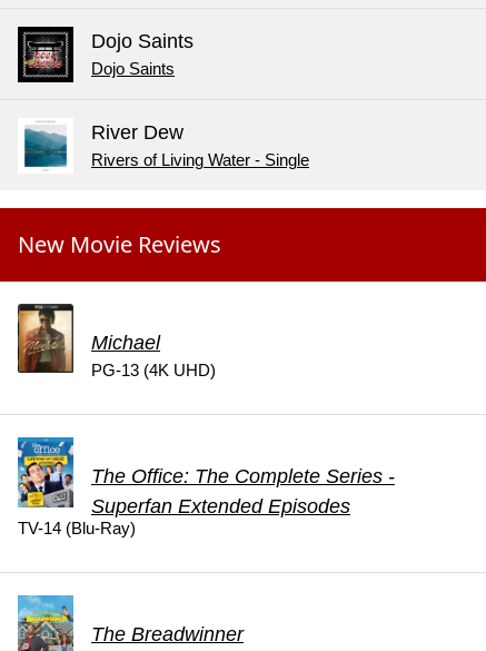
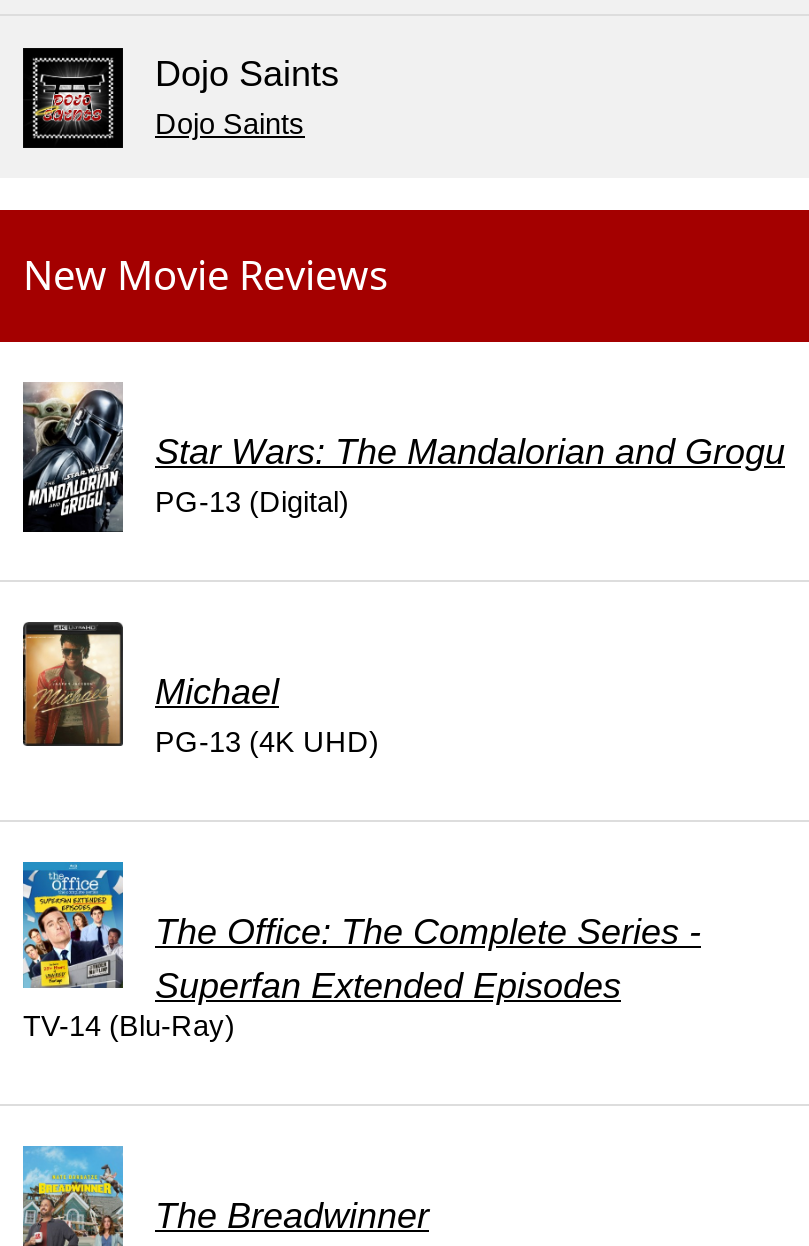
[18,118,309,174] [image] | River Dew | Rivers of Living Water - Single -> none
moved [18,229,221,259] -> [23,247,389,301]: New Movie Reviews
none -> [21,382,785,534] [image] | Star Wars: The Mandalorian and Grogu | PG-13 (Digital)

